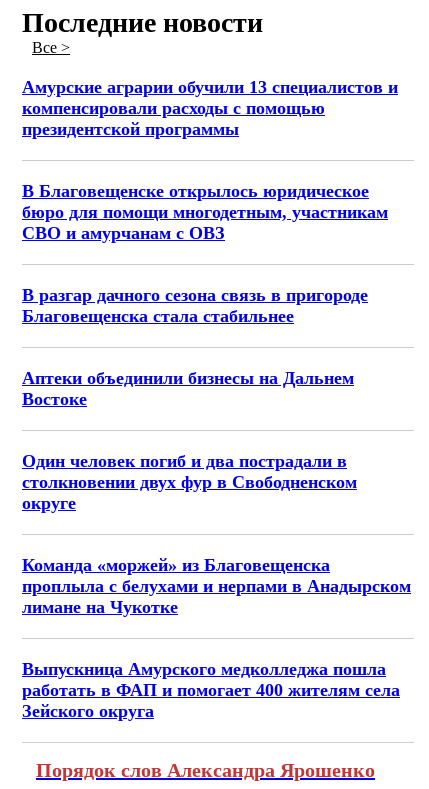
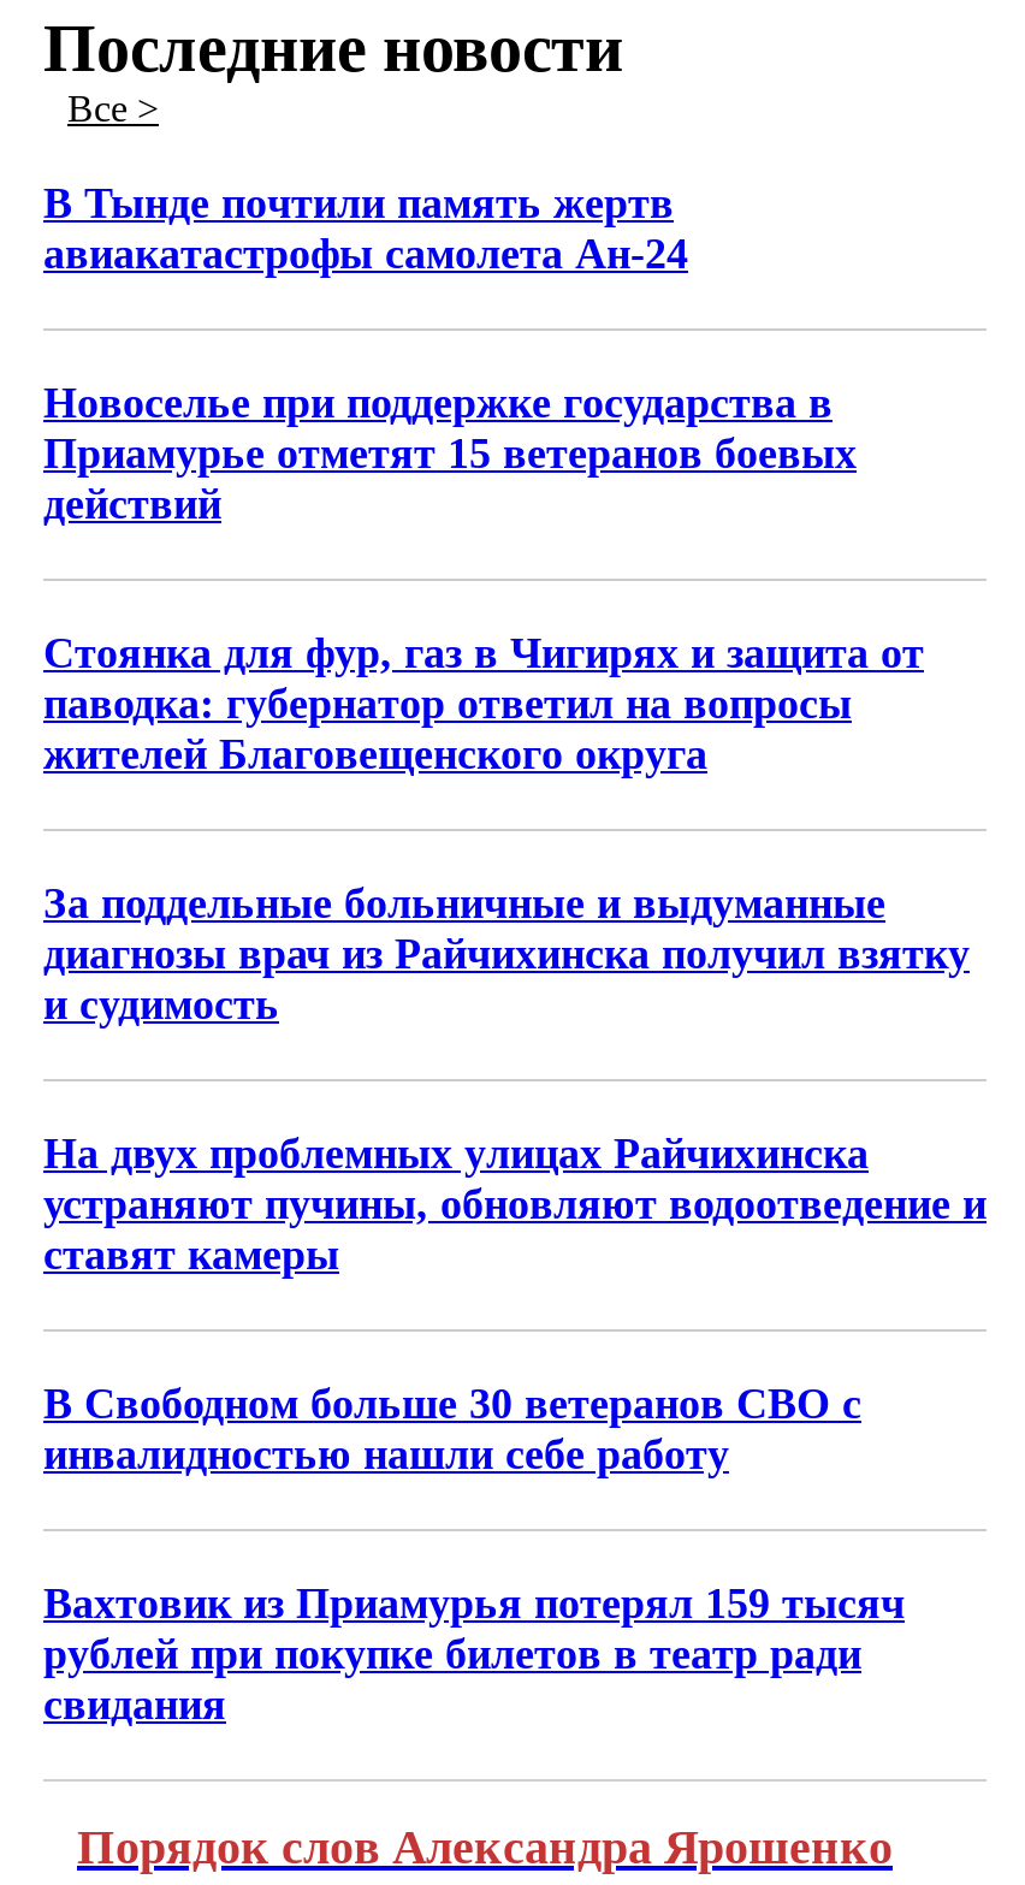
[22,77,398,139] Амурские аграрии обучили 13 специалистов и | компенсировали расходы с помощью | президентской программы -> [43,180,688,279] В Тынде почтили память жертв | авиакатастрофы самолета Ан-24
[22,181,388,243] В Благовещенске открылось юридическое | бюро для помощи многодетным, участникам | СВО и амурчанам с ОВЗ -> [43,380,857,529] Новоселье при поддержке государства в | Приамурье отметят 15 ветеранов боевых | действий
[22,285,368,326] В разгар дачного сезона связь в пригороде | Благовещенска стала стабильнее -> [43,630,924,779] Стоянка для фур, газ в Чигирях и защита от | паводка: губернатор ответил на вопросы | жителей Благовещенского округа
[22,368,354,409] Аптеки объединили бизнесы на Дальнем | Востоке -> [43,880,970,1029] За поддельные больничные и выдуманные | диагнозы врач из Райчихинска получил взятку | и судимость
[22,451,357,513] Один человек погиб и два пострадали в | столкновении двух фур в Свободненском | округе -> [43,1130,987,1279] На двух проблемных улицах Райчихинска | устраняют пучины, обновляют водоотведение и | ставят камеры
[22,555,411,617] Команда «моржей» из Благовещенска | проплыла с белухами и нерпами в Анадырском | лимане на Чукотке -> [43,1380,861,1479] В Свободном больше 30 ветеранов СВО с | инвалидностью нашли себе работу
[22,659,400,721] Выпускница Амурского медколледжа пошла | работать в ФАП и помогает 400 жителям села | Зейского округа -> [43,1580,905,1729] Вахтовик из Приамурья потерял 159 тысяч | рублей при покупке билетов в театр ради | свидания

